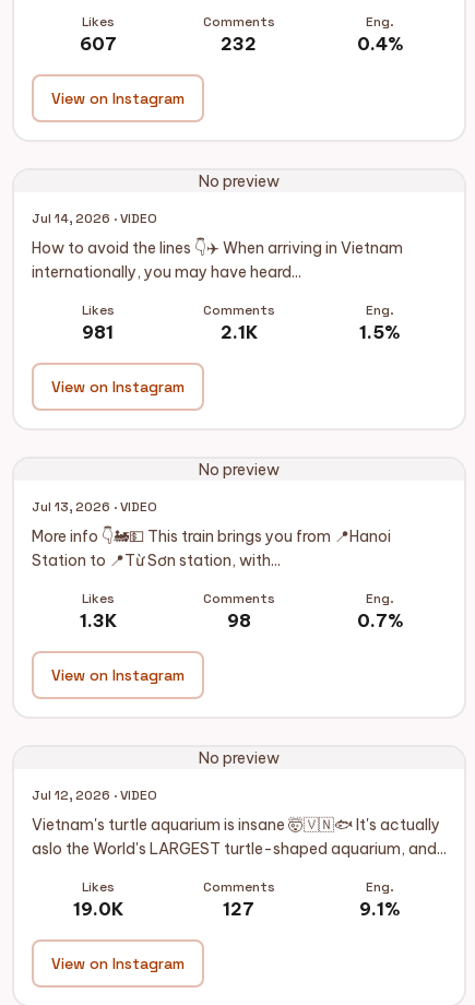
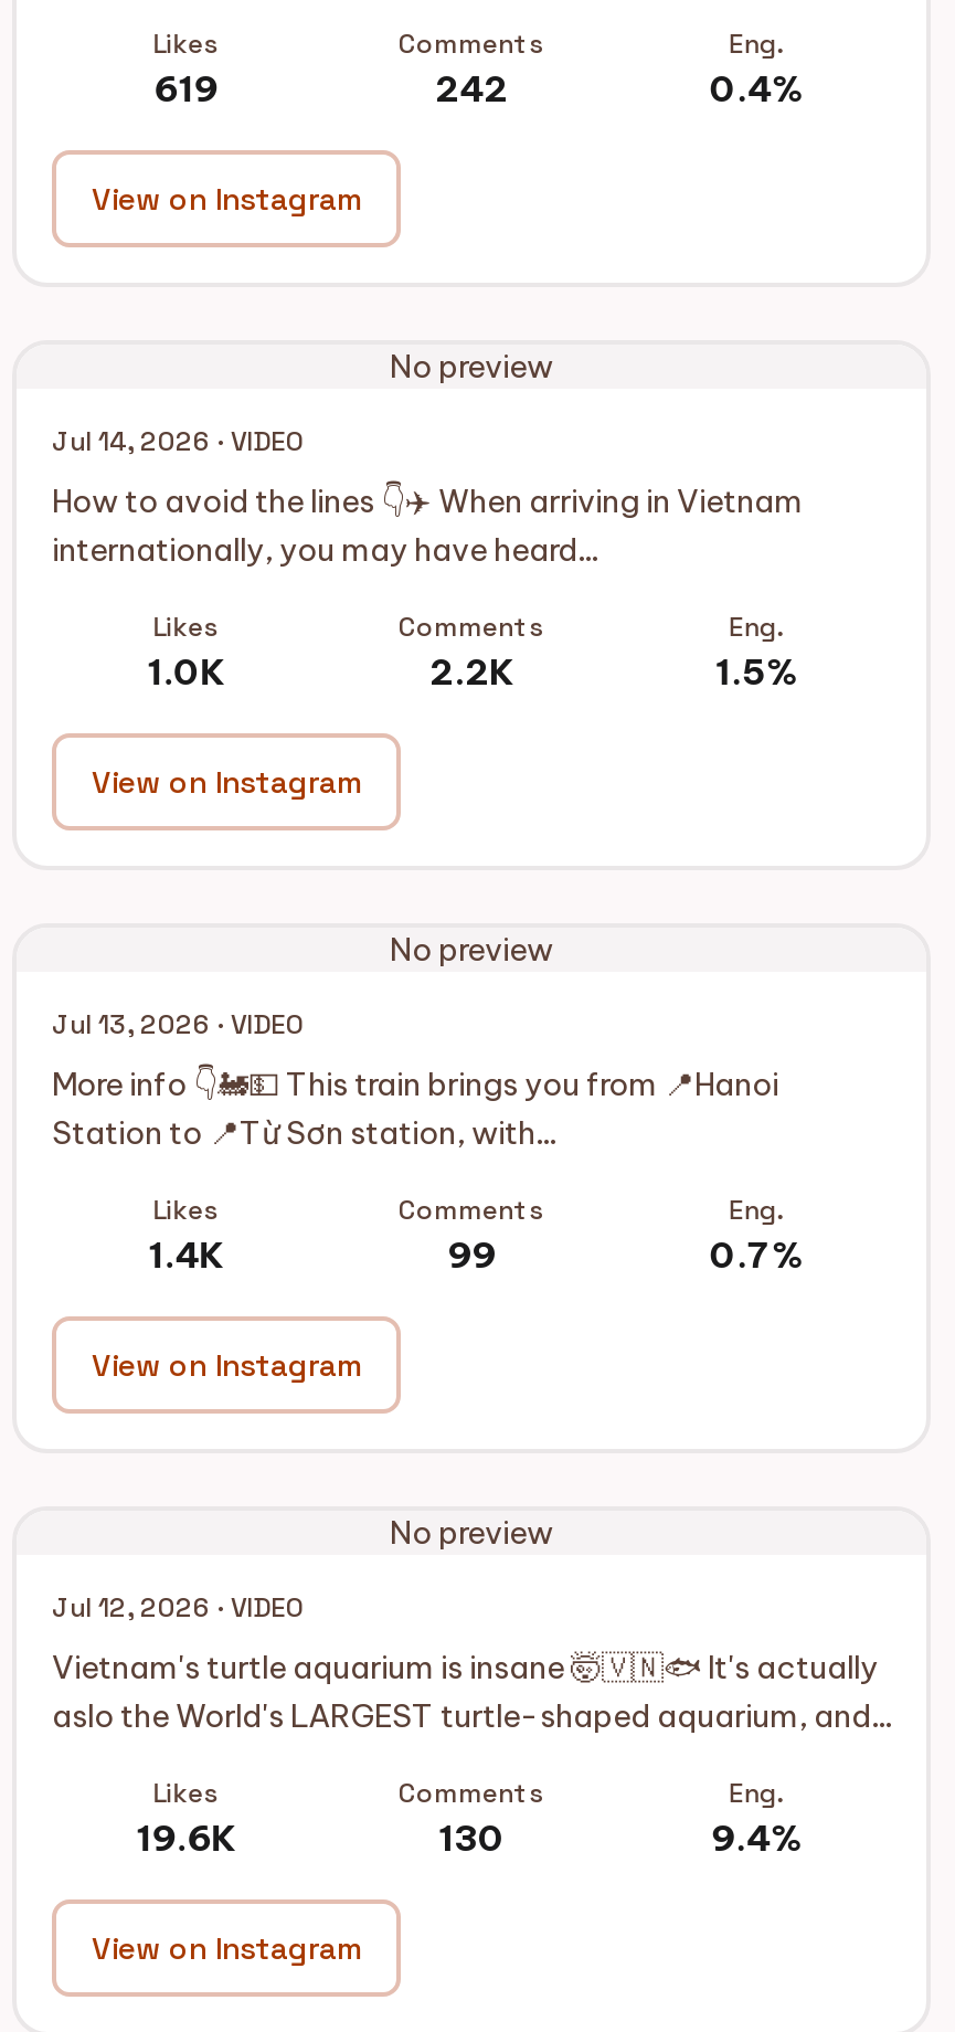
[79,33,117,55] 607 -> [154,66,218,110] 619
[221,33,257,55] 232 -> [435,66,508,110] 242
[82,321,114,343] 981 -> [147,649,225,694] 1.0K
[221,321,258,343] 2.1K -> [429,649,513,694] 2.2K
[79,610,117,631] 1.3K -> [148,1232,223,1277] 1.4K
[227,610,251,631] 98 -> [447,1232,496,1277] 99
[73,898,123,920] 19.0K -> [136,1816,236,1860] 19.6K
[223,898,255,920] 127 -> [438,1816,505,1860] 130
[360,898,401,920] 9.1% -> [711,1816,803,1860] 9.4%

